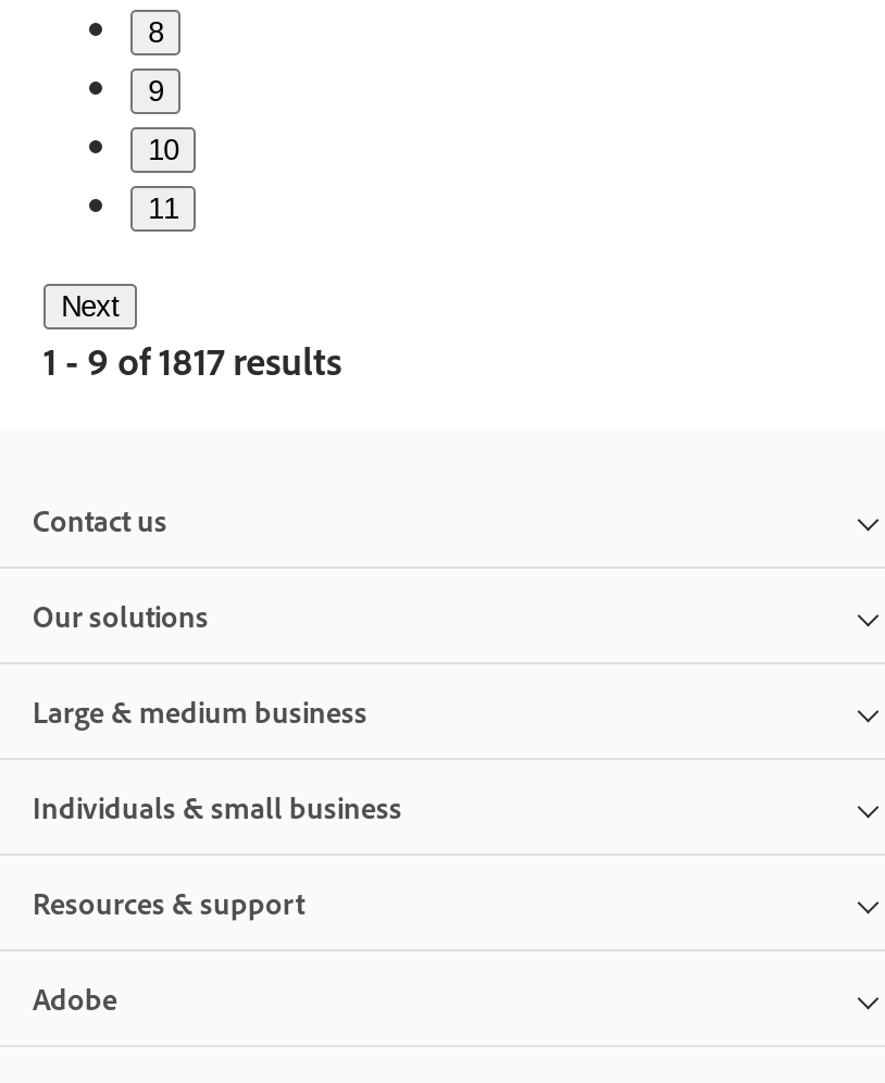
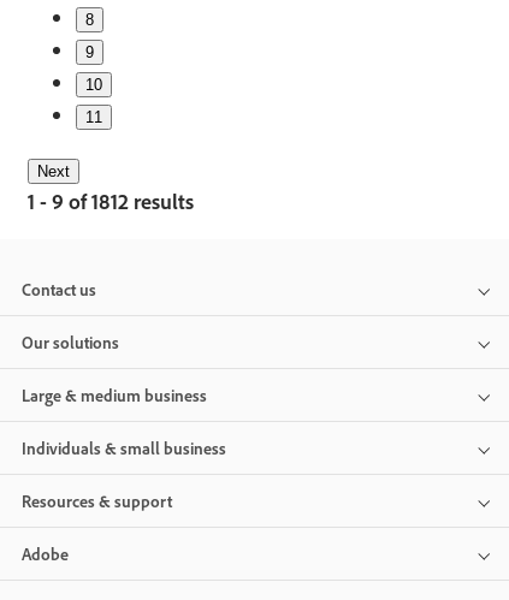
[44,336,342,384] 1 - 9 of 1817 results -> [28,188,194,214] 1 - 9 of 1812 results

